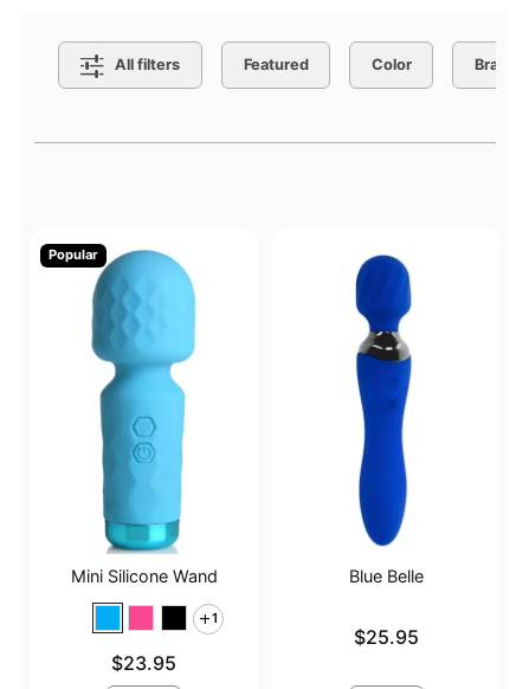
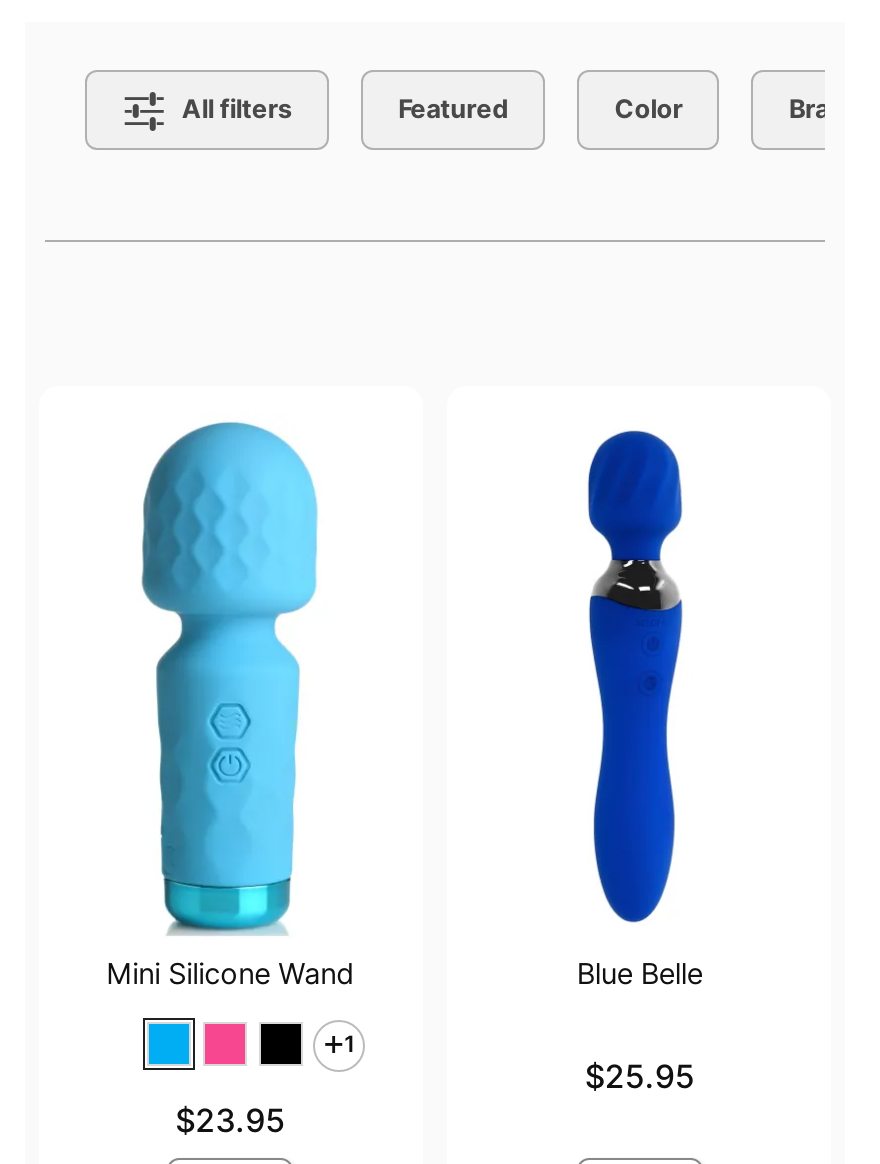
[48,247,98,263] Popular -> none

